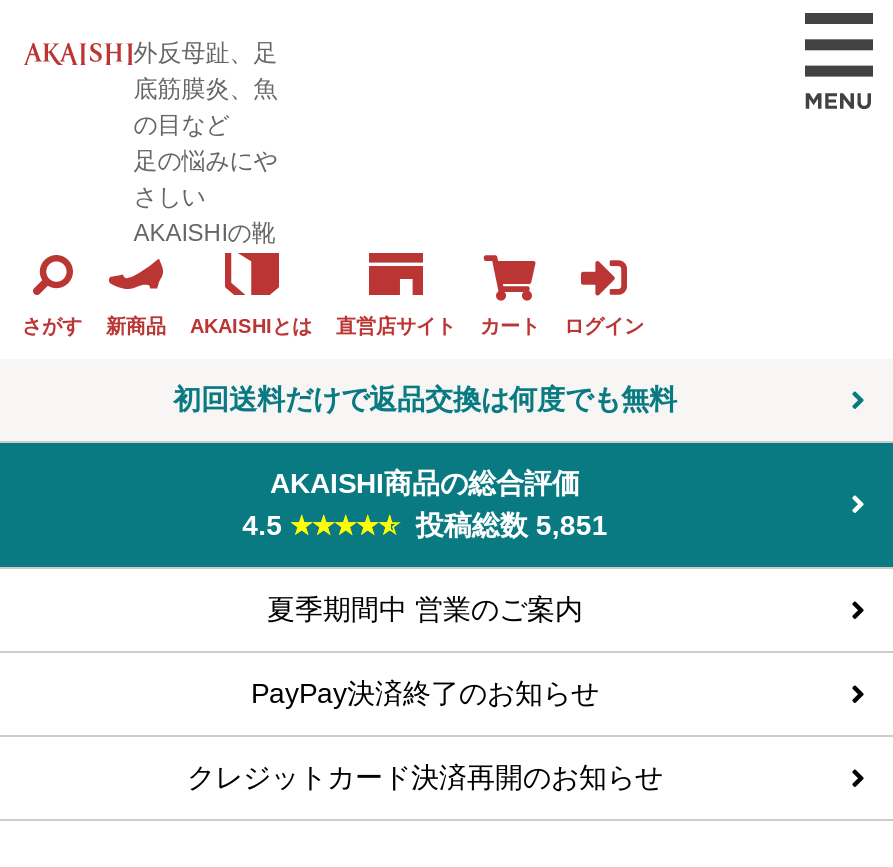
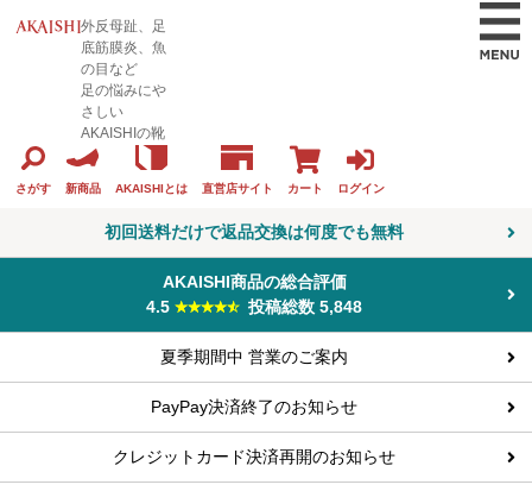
[408,509,608,541] 投稿総数 5,851 -> [244,297,363,316] 投稿総数 5,848

